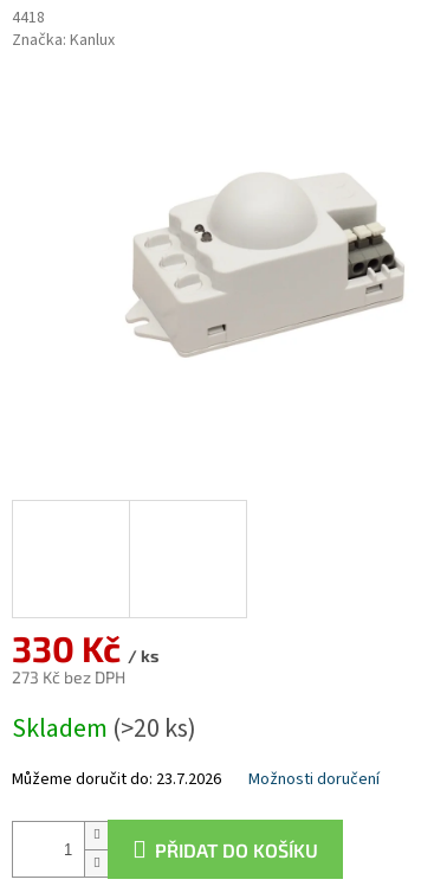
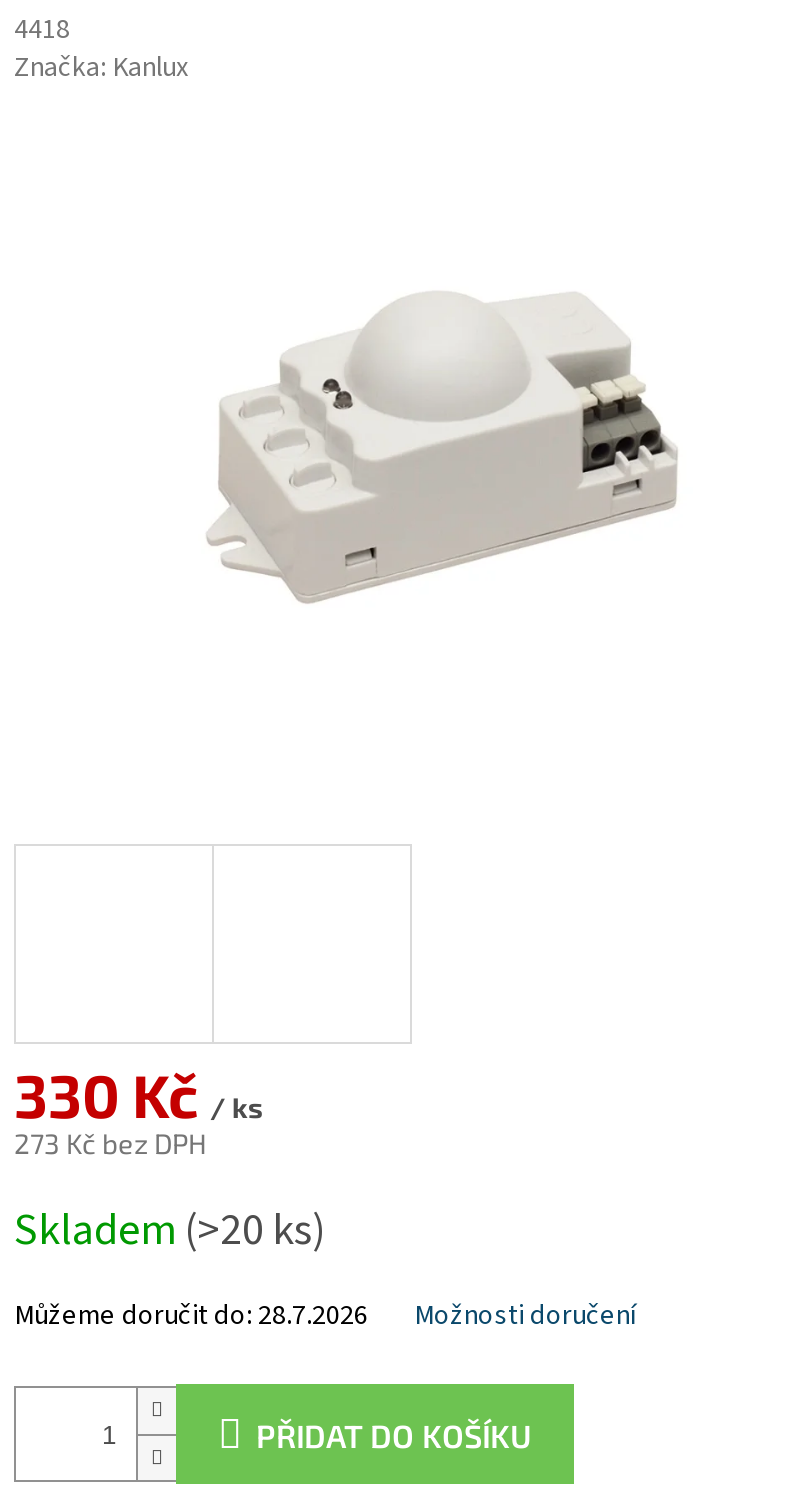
[12,768,221,791] Můžeme doručit do: 23.7.2026 -> [14,1296,368,1336] Můžeme doručit do: 28.7.2026

